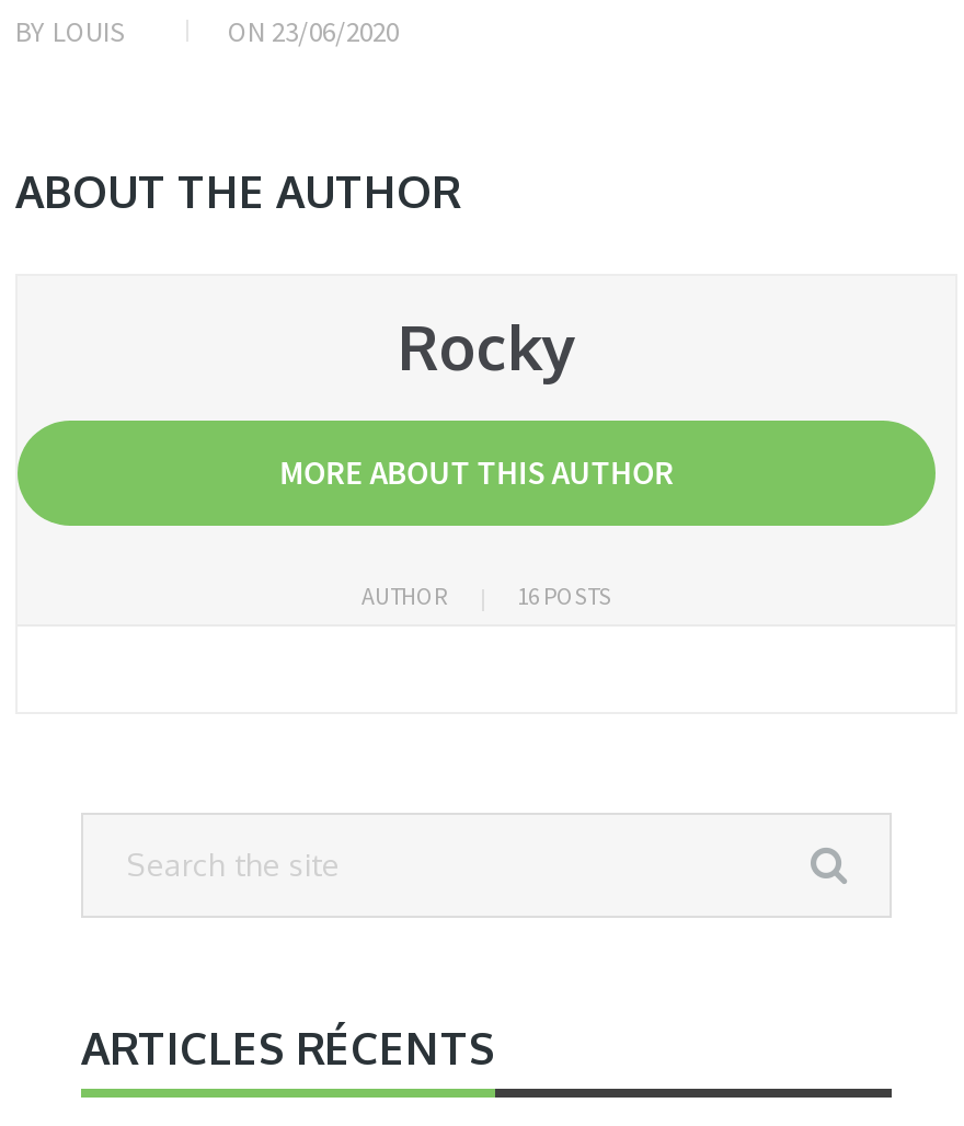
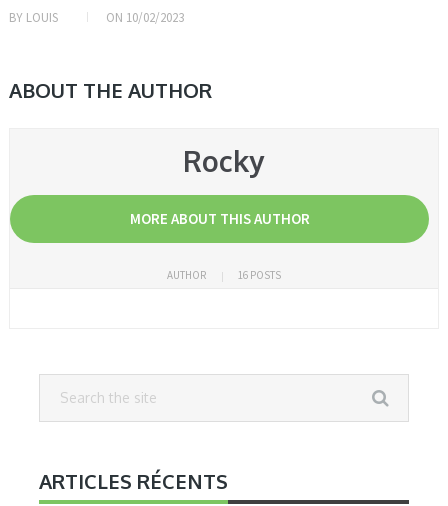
[228,12,399,50] ON 23/06/2020 -> [106,9,184,26] ON 10/02/2023

